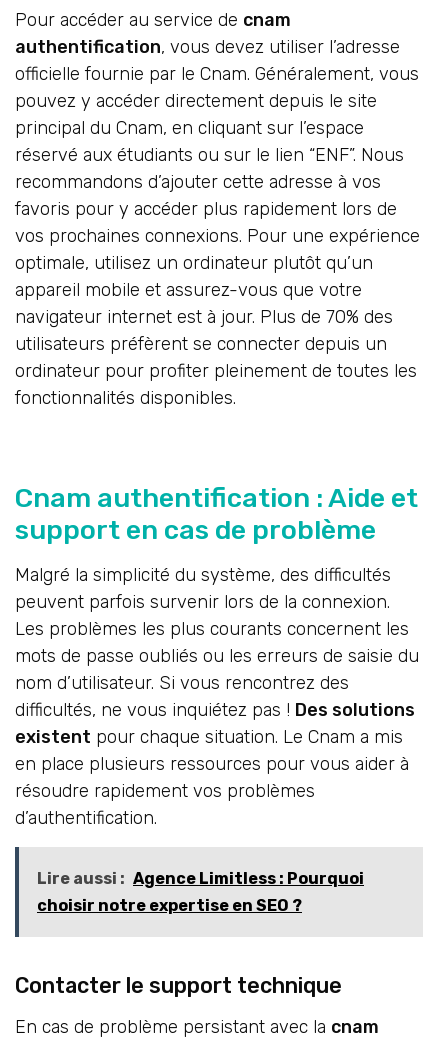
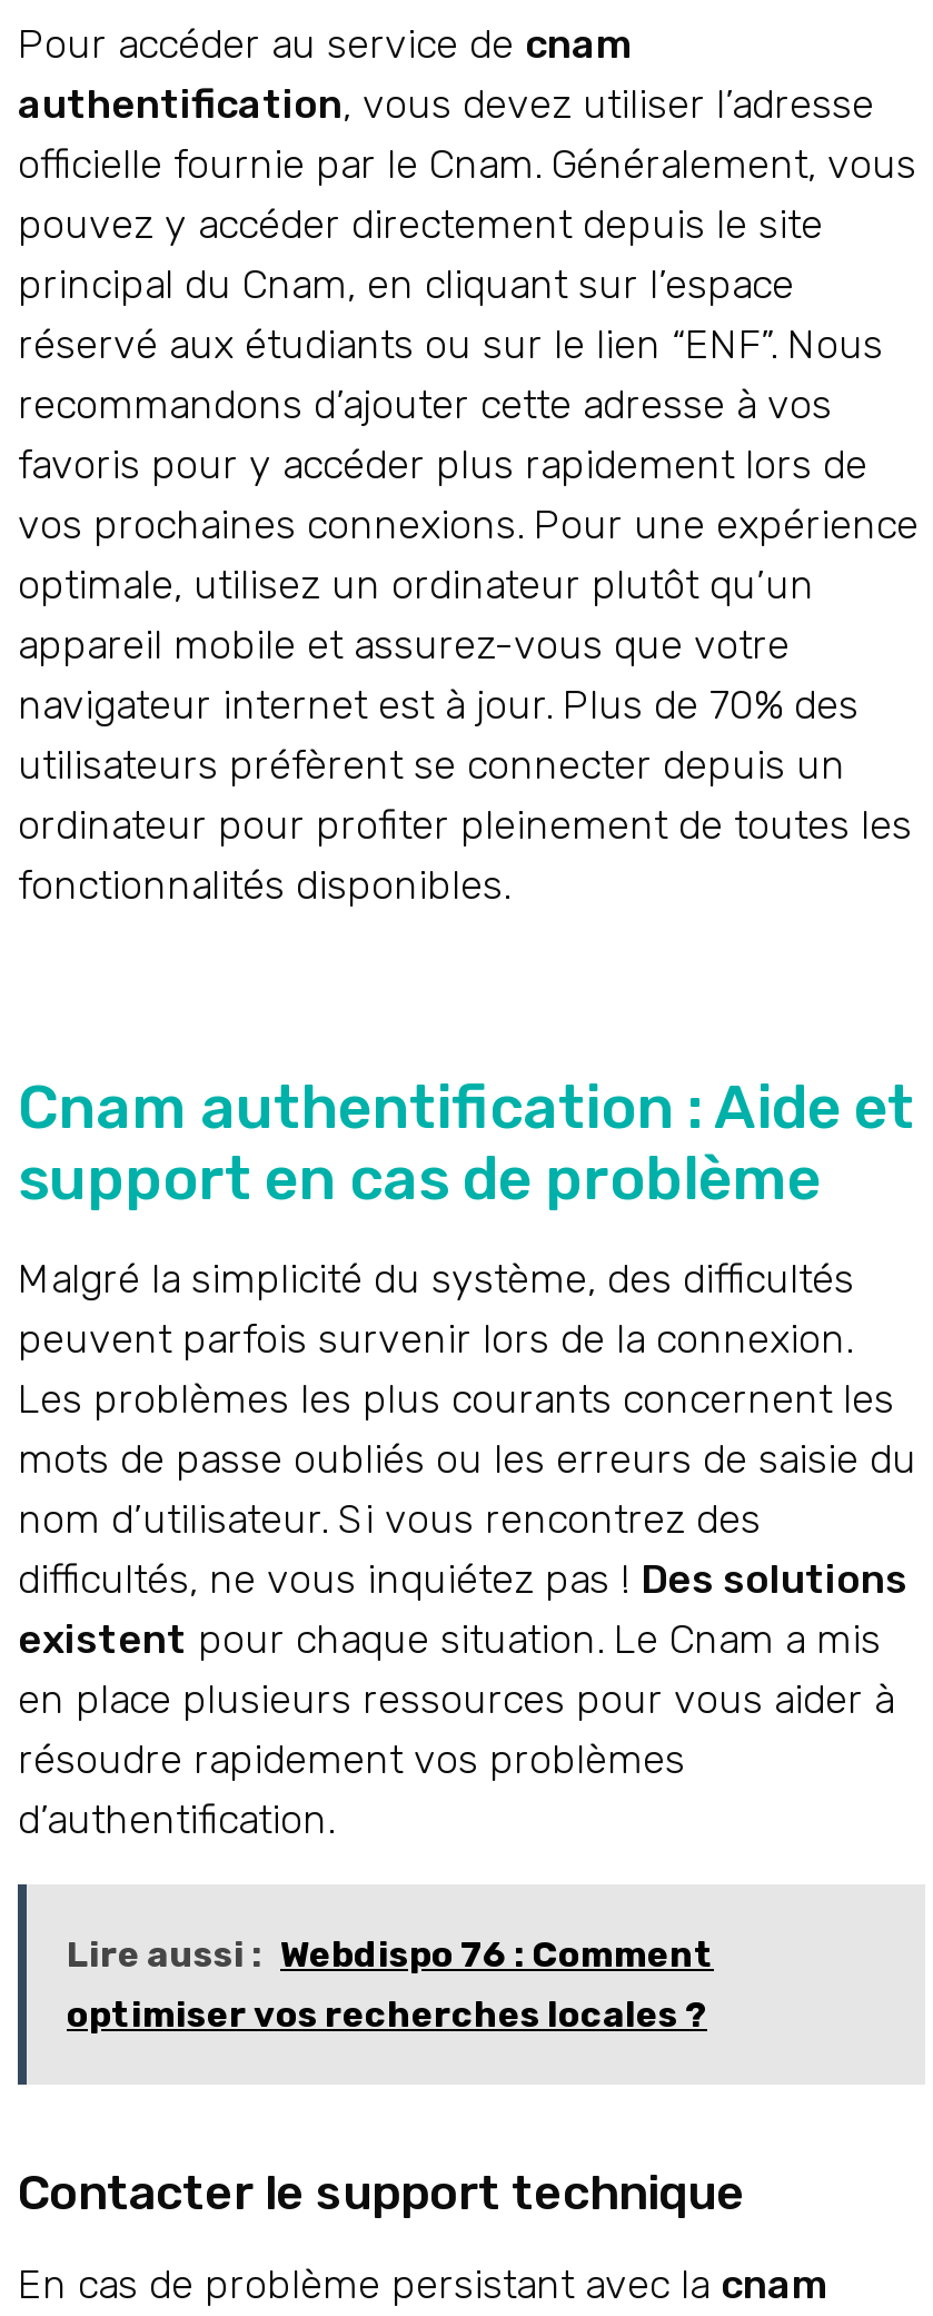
[37,869,364,915] Lire aussi : Agence Limitless : Pourquoi | choisir notre expertise en SEO ? -> [67,1933,714,2035] Lire aussi : Webdispo 76 : Comment | optimiser vos recherches locales ?

